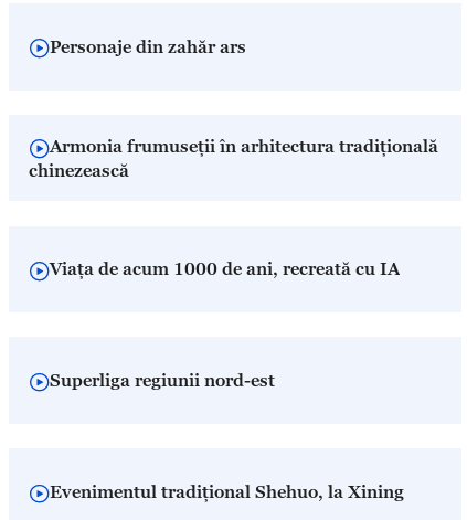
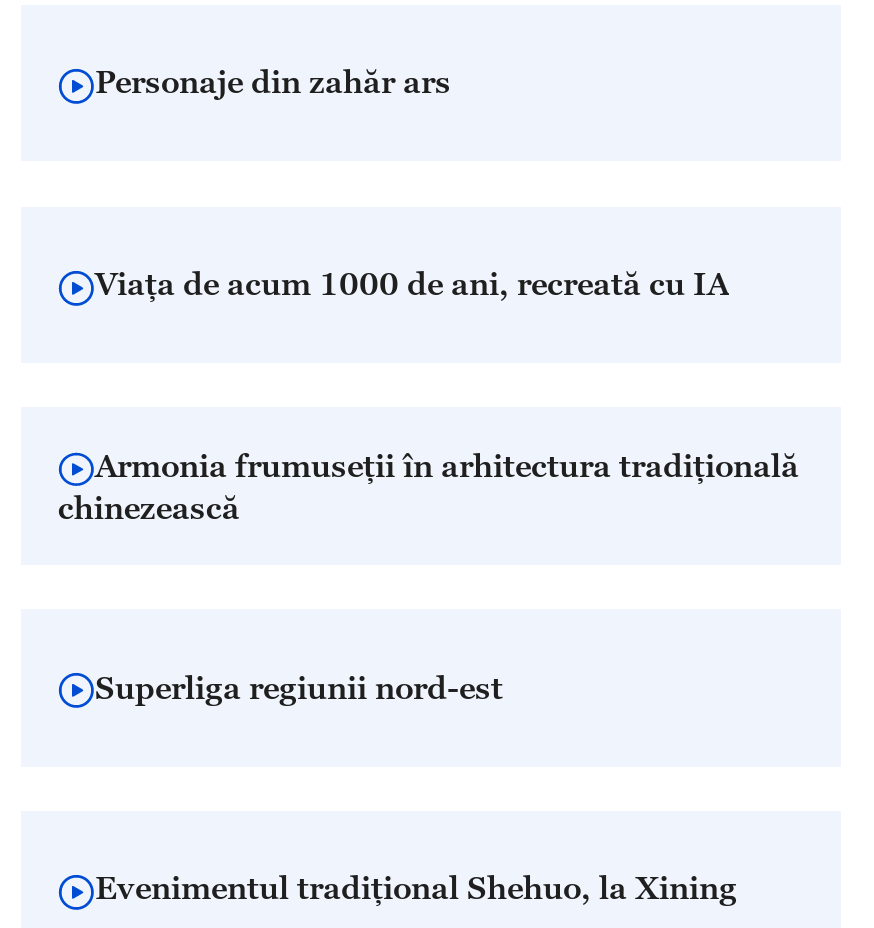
moved [29,136,438,180] -> [58,447,799,526]: Armonia frumuseții în arhitectura tradițională | chinezească
moved [50,258,400,278] -> [95,266,729,302]: Viața de acum 1000 de ani, recreată cu IA

